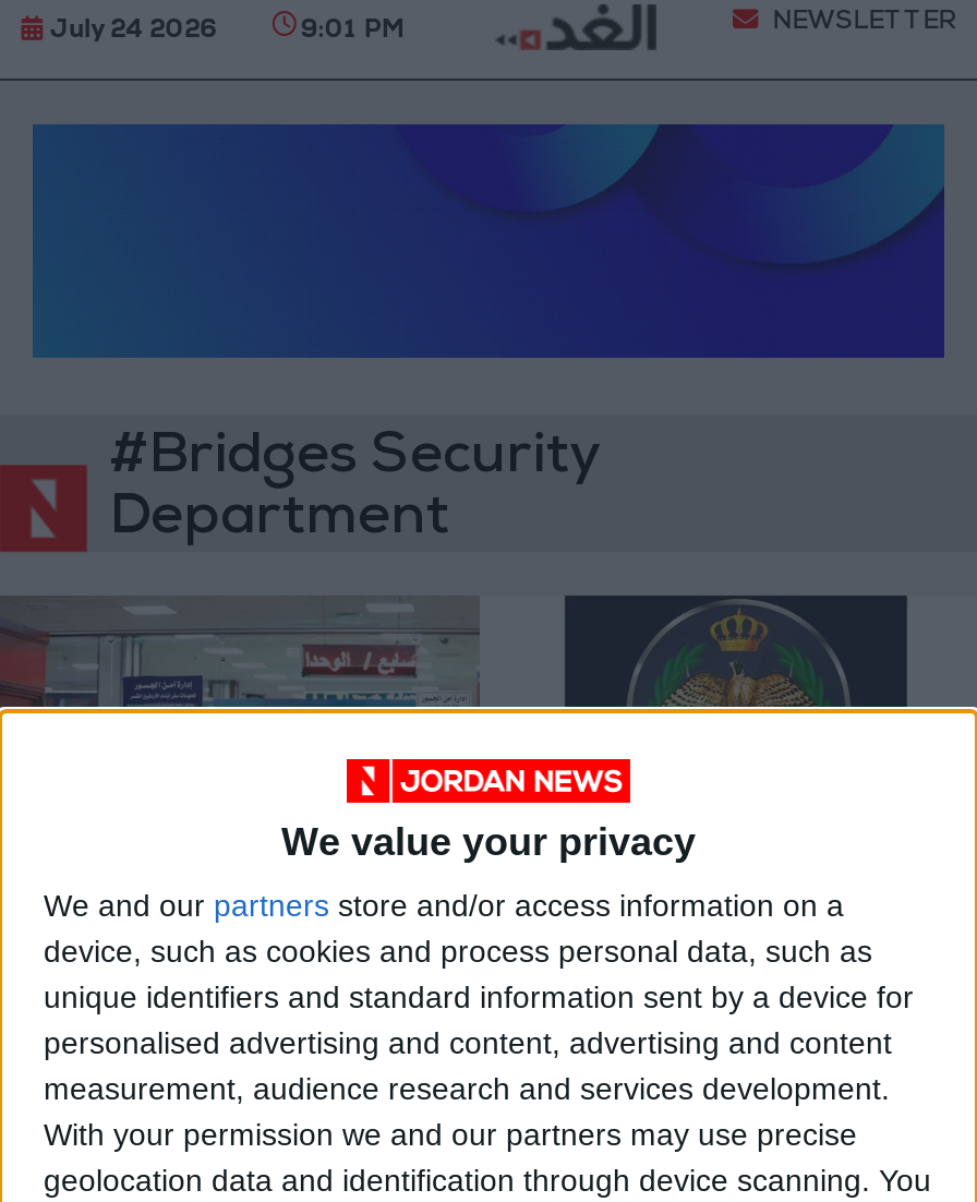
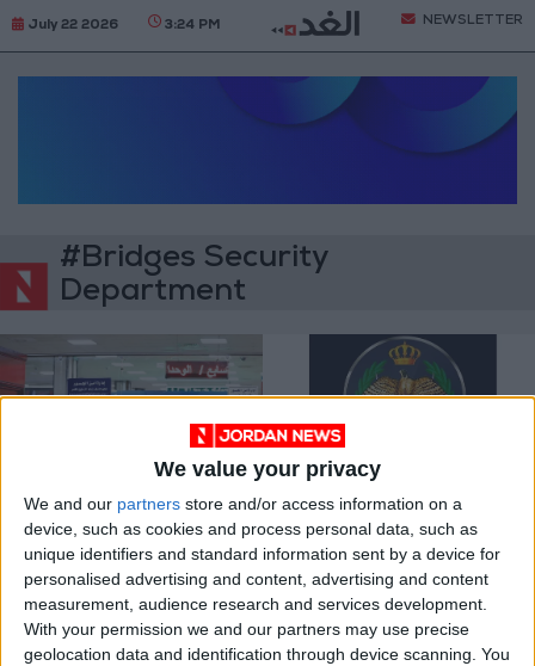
[43,19,405,43] July 24 2026 | 9:01 PM -> [24,19,221,32] July 22 2026 | 3:24 PM

